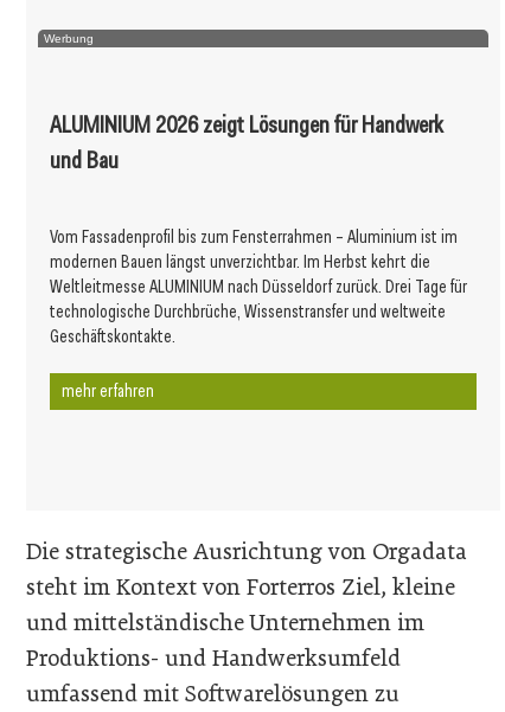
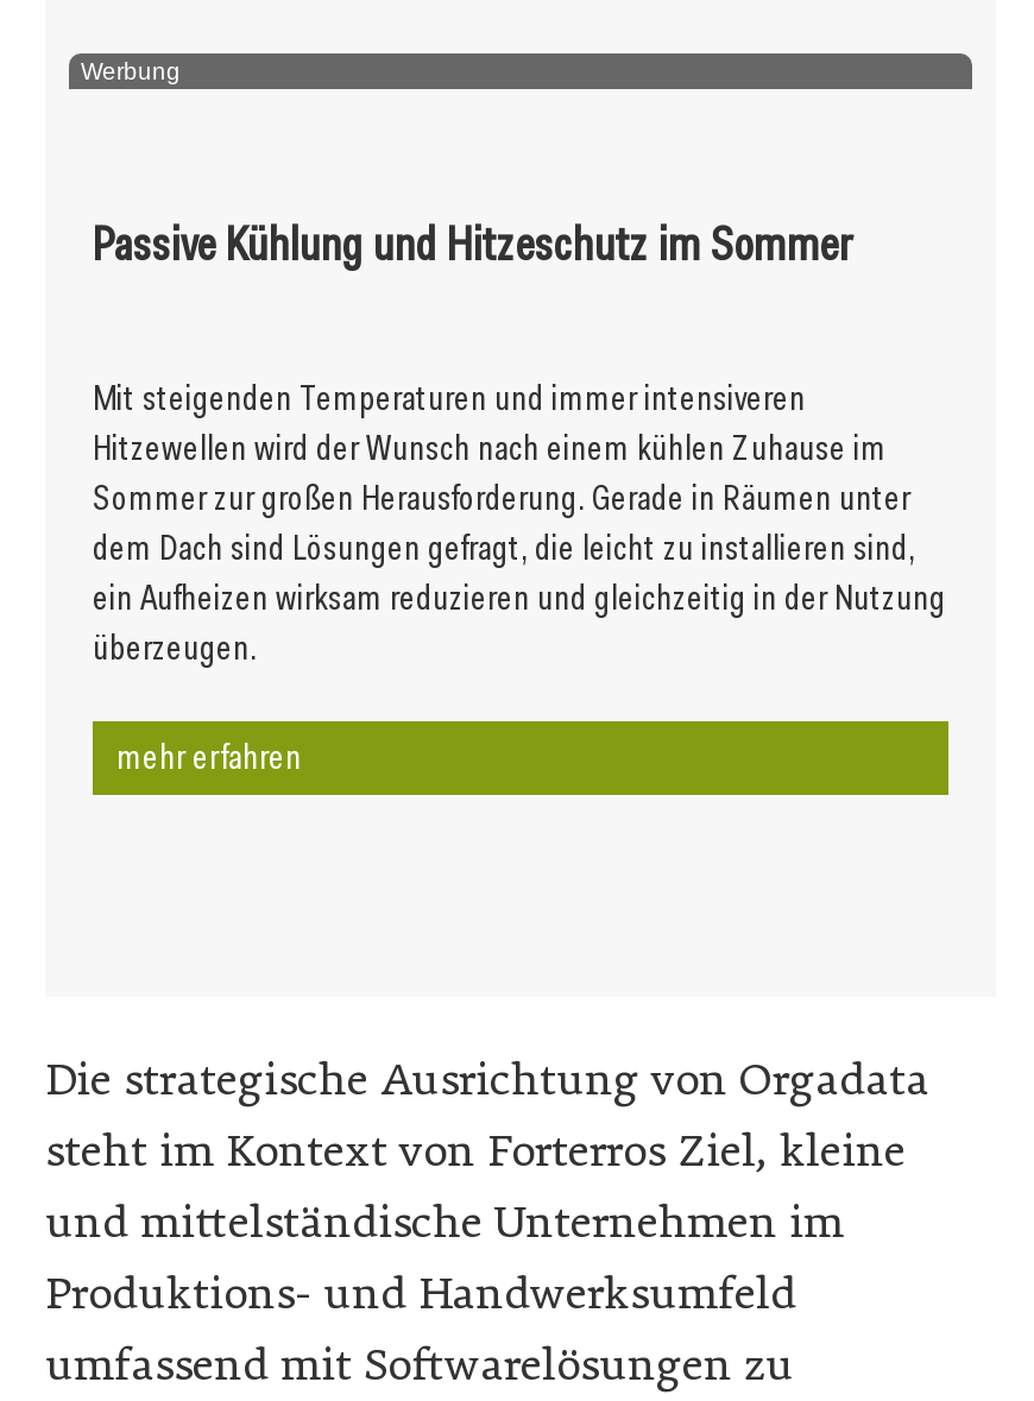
[50,109,443,175] ALUMINIUM 2026 zeigt Lösungen für Handwerk | und Bau -> [93,213,851,274] Passive Kühlung und Hitzeschutz im Sommer
[50,225,467,348] Vom Fassadenprofil bis zum Fensterrahmen – Aluminium ist im | modernen Bauen längst unverzichtbar. Im Herbst kehrt die | Weltleitmesse ALUMINIUM nach Düsseldorf zurück. Drei Tage für | technologische Durchbrüche, Wissenstransfer und weltweite | Geschäftskontakte. -> [93,374,946,671] Mit steigenden Temperaturen und immer intensiveren | Hitzewellen wird der Wunsch nach einem kühlen Zuhause im | Sommer zur großen Herausforderung. Gerade in Räumen unter | dem Dach sind Lösungen gefragt, die leicht zu installieren sind, | ein Aufheizen wirksam reduzieren und gleichzeitig in der Nutzung | überzeugen.

